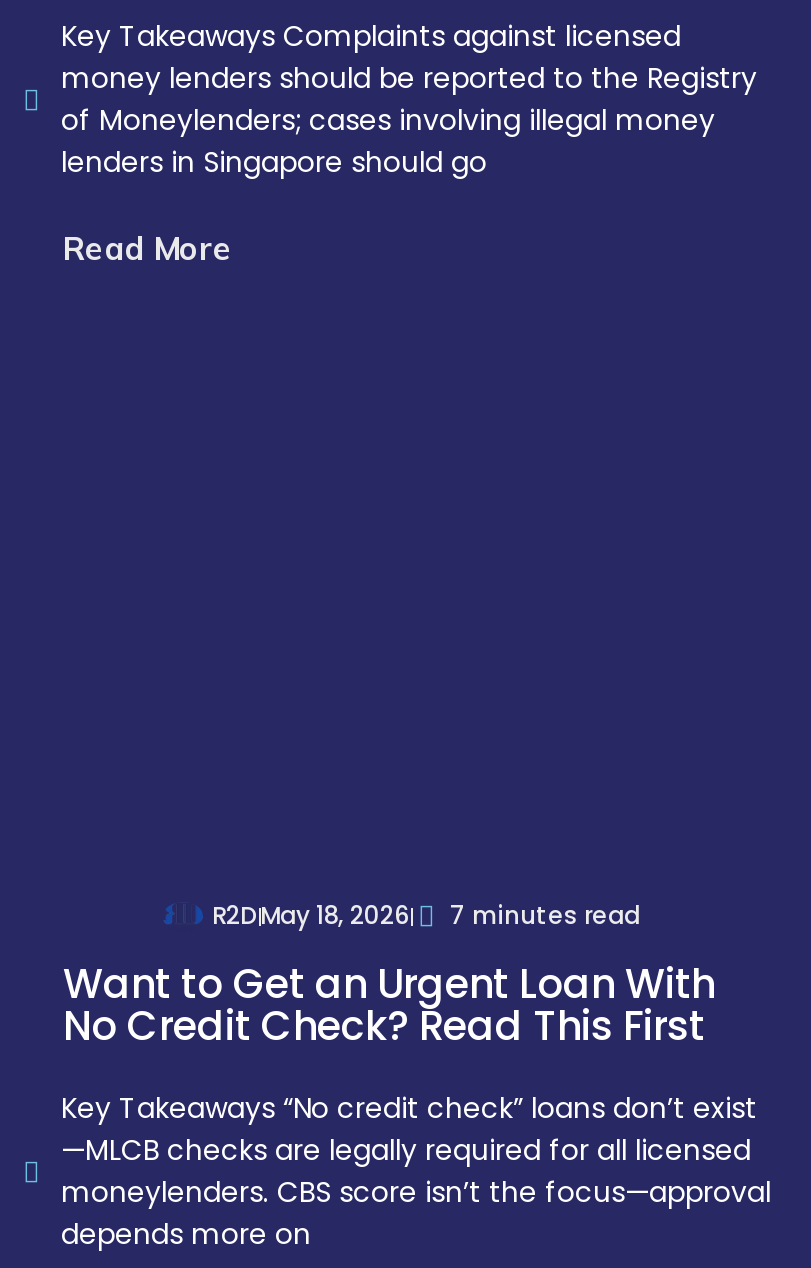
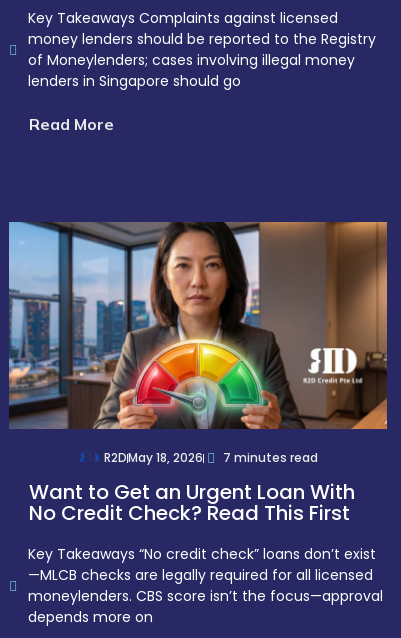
none -> [8,221,388,430] [image]

